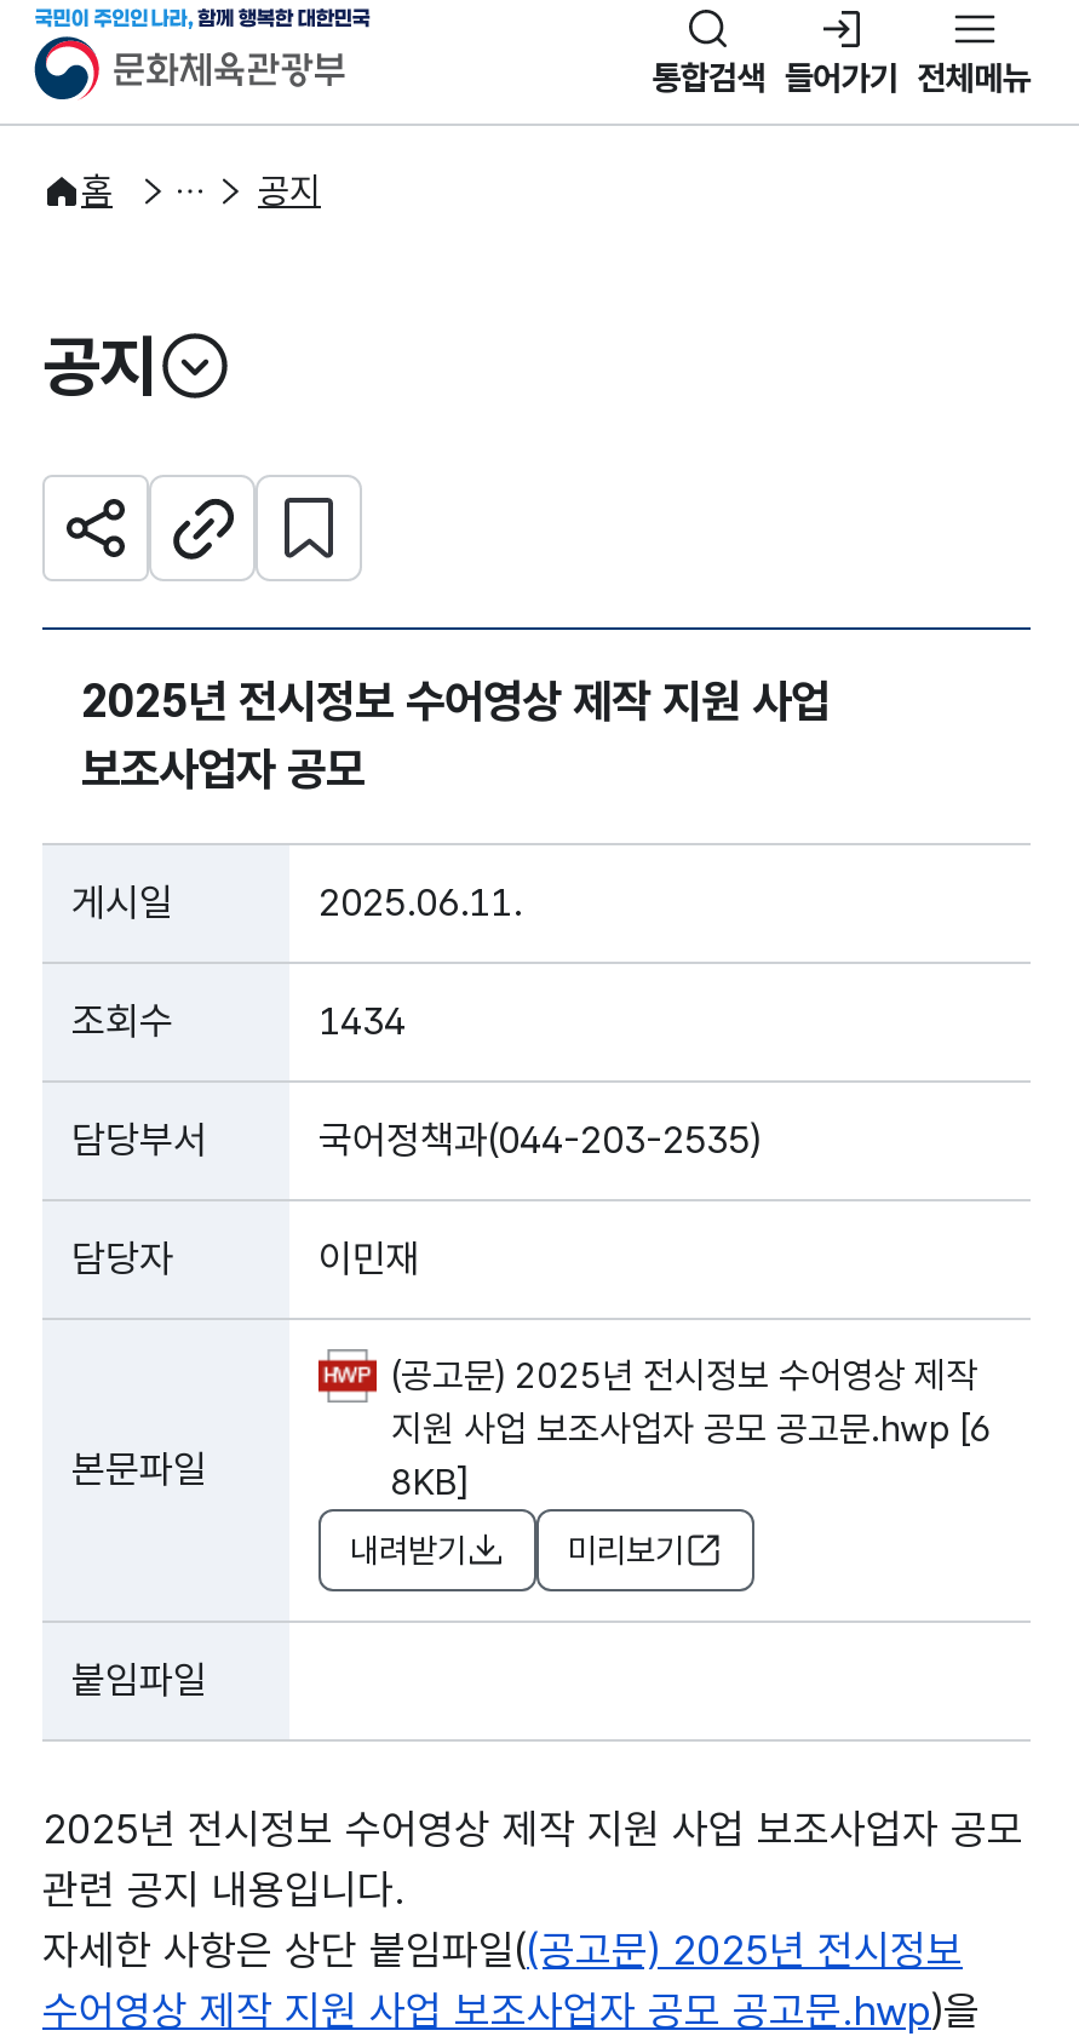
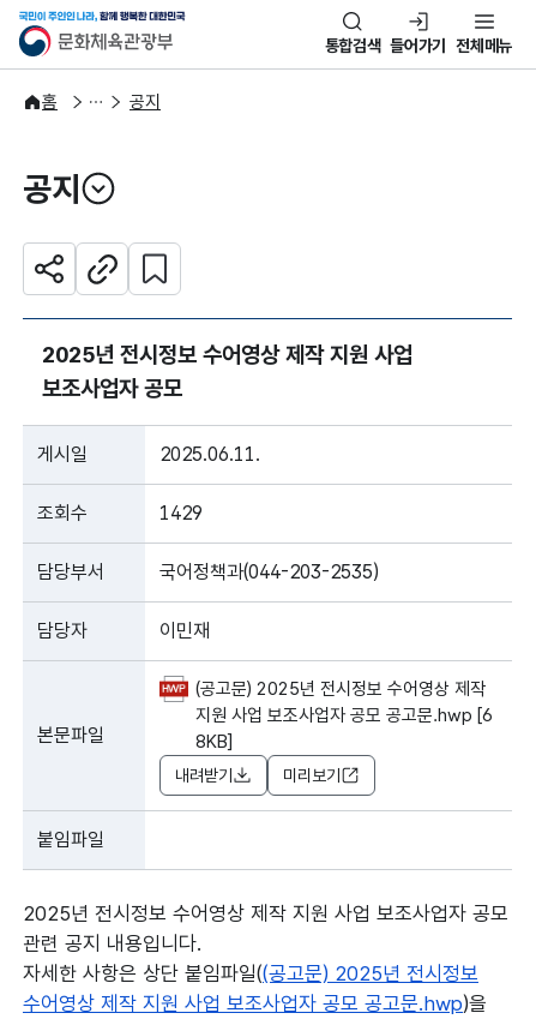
[318,998,406,1044] 1434 -> [159,502,203,525] 1429

